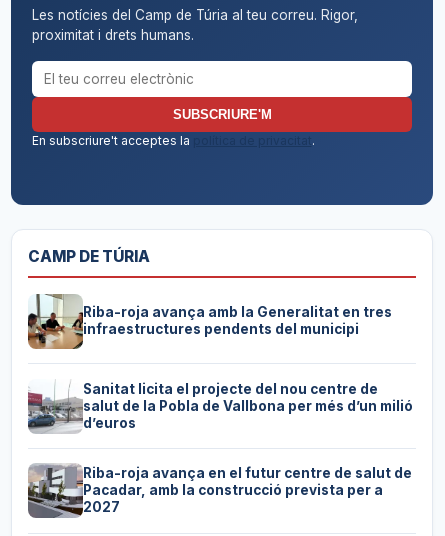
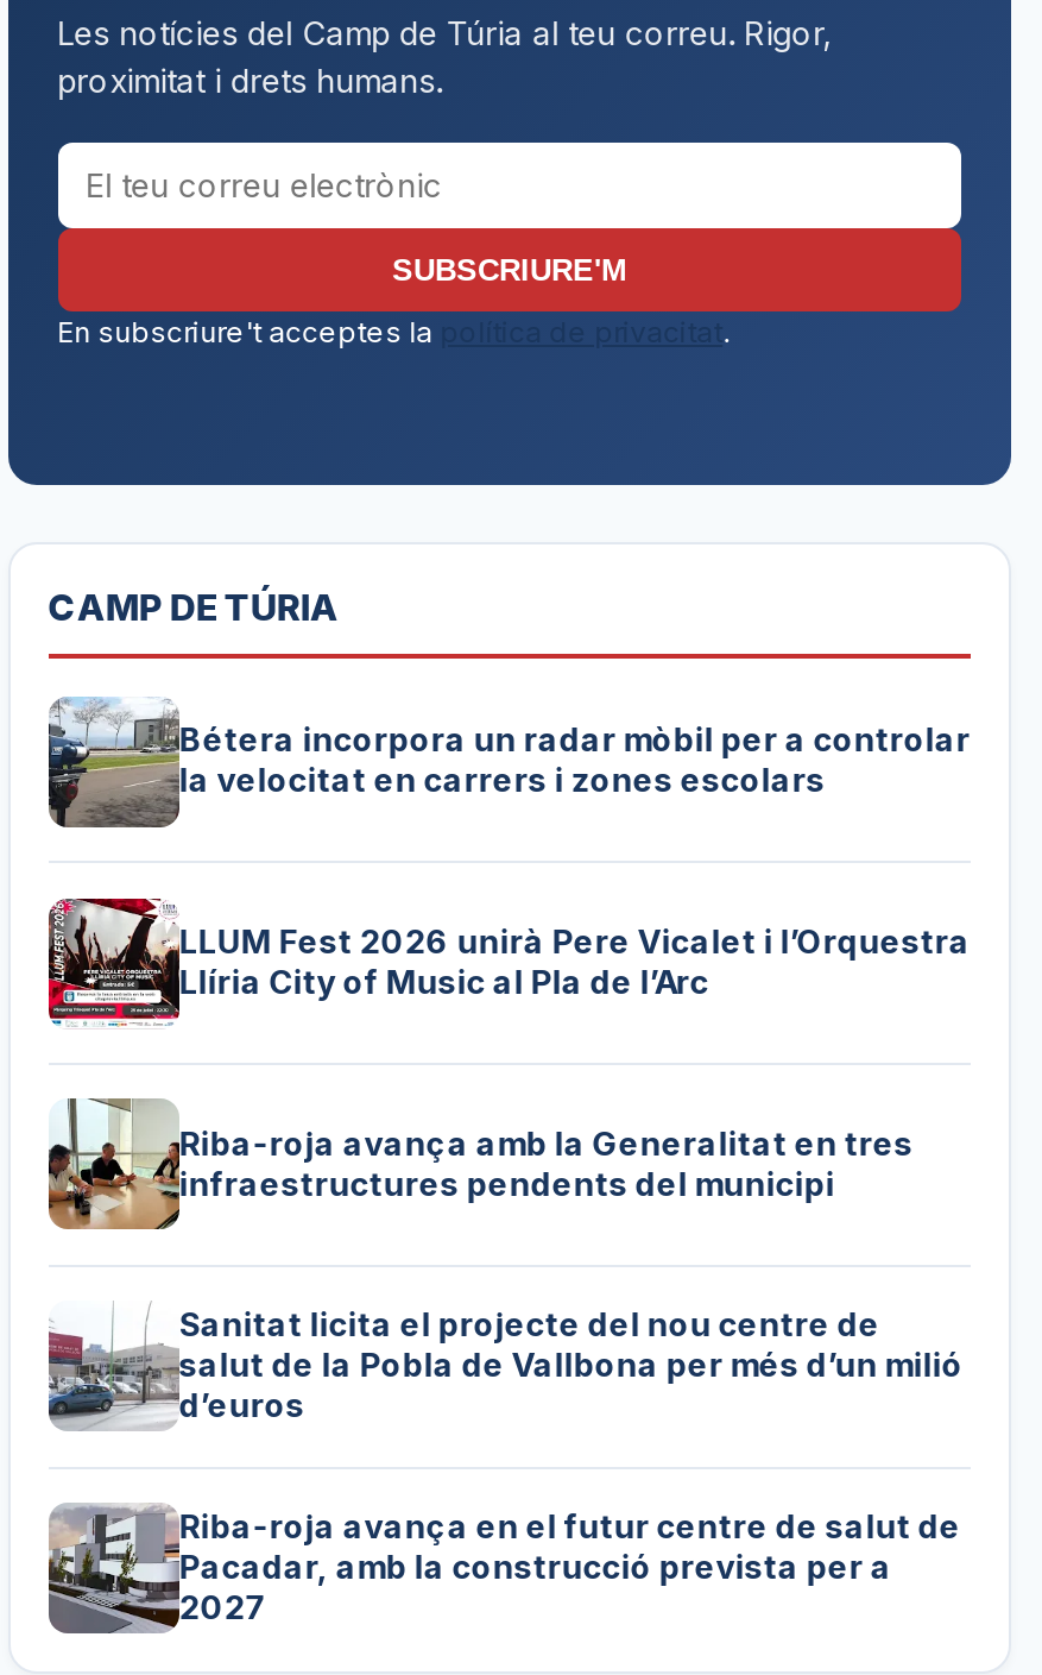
none -> [46,697,970,830] [image] | Bétera incorpora un radar mòbil per a controlar | la velocitat en carrers i zones escolars
none -> [46,896,970,1025] [image] | LLUM Fest 2026 unirà Pere Vicalet i l’Orquestra | Llíria City of Music al Pla de l’Arc

